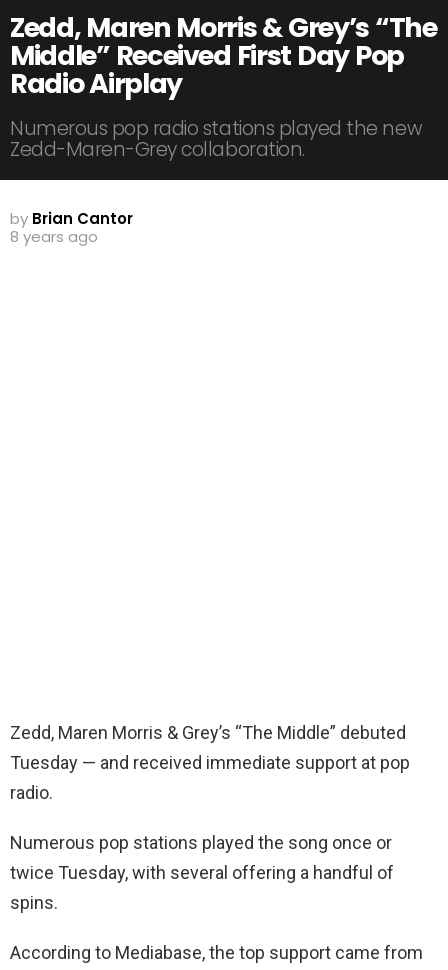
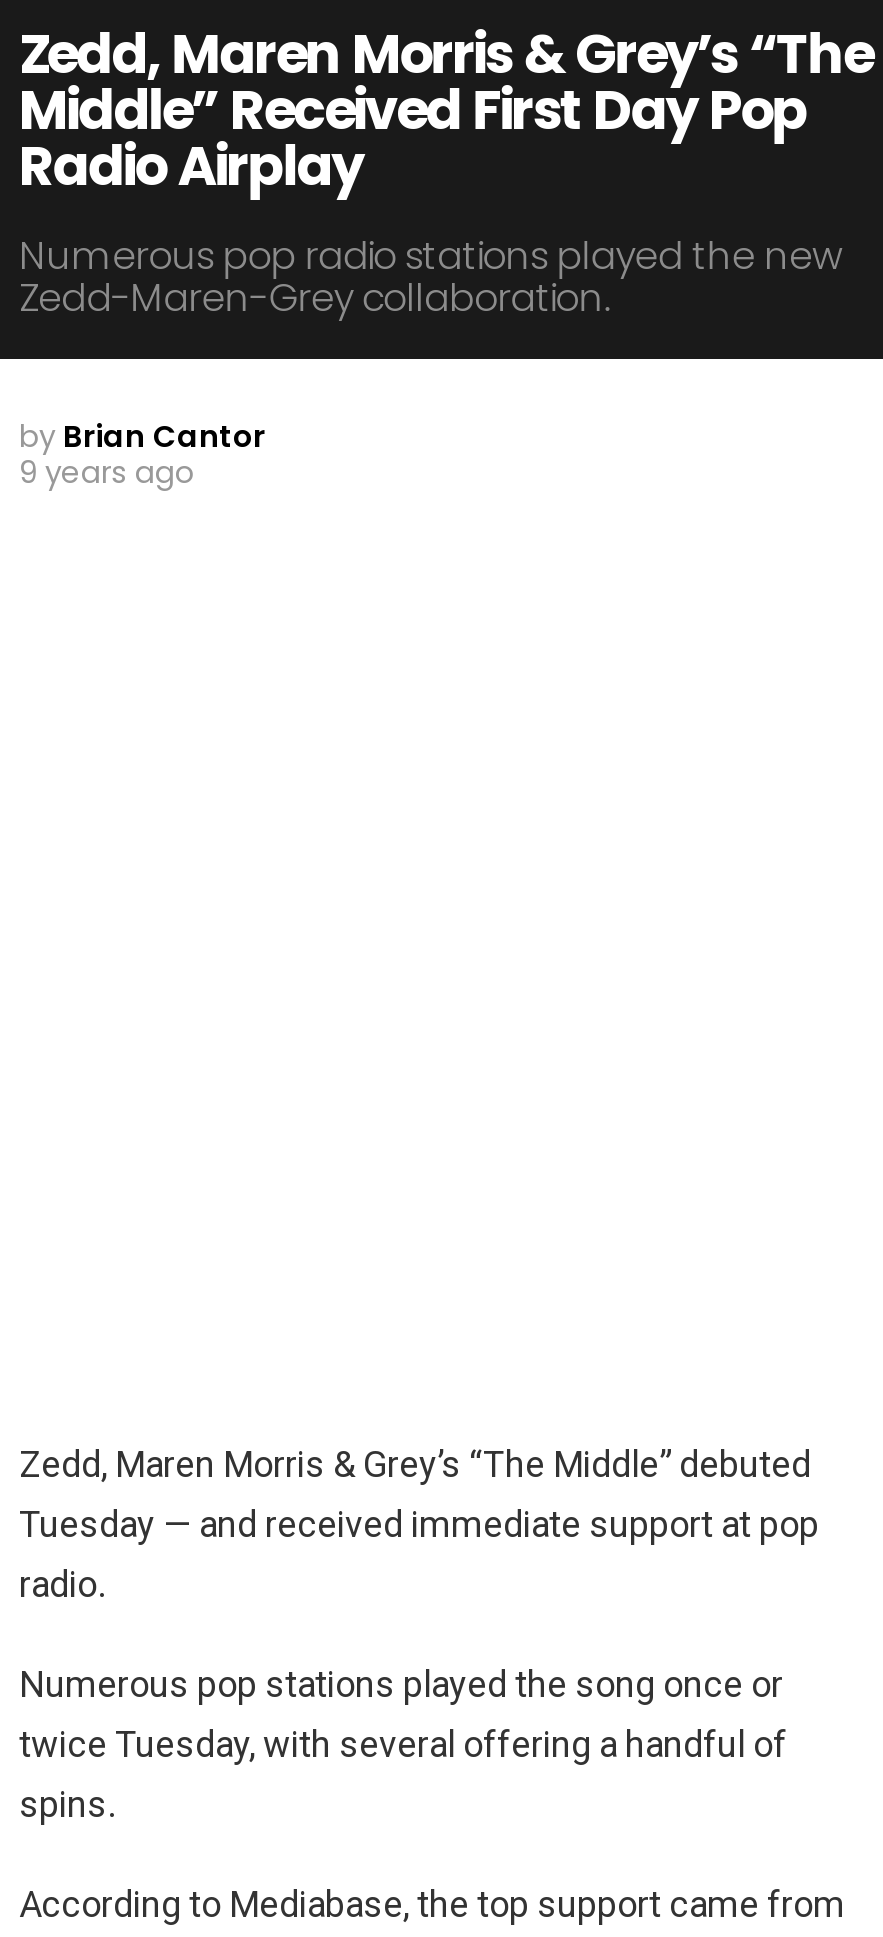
[10,226,98,247] 8 years ago -> [19,451,195,493] 9 years ago

